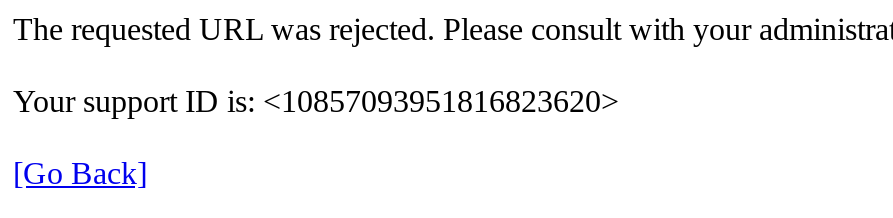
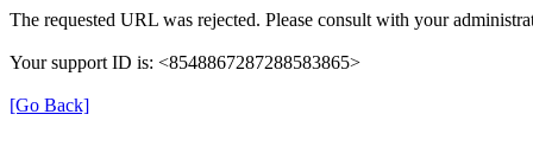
[13,84,619,118] Your support ID is: <10857093951816823620> -> [10,52,360,72] Your support ID is: <8548867287288583865>

